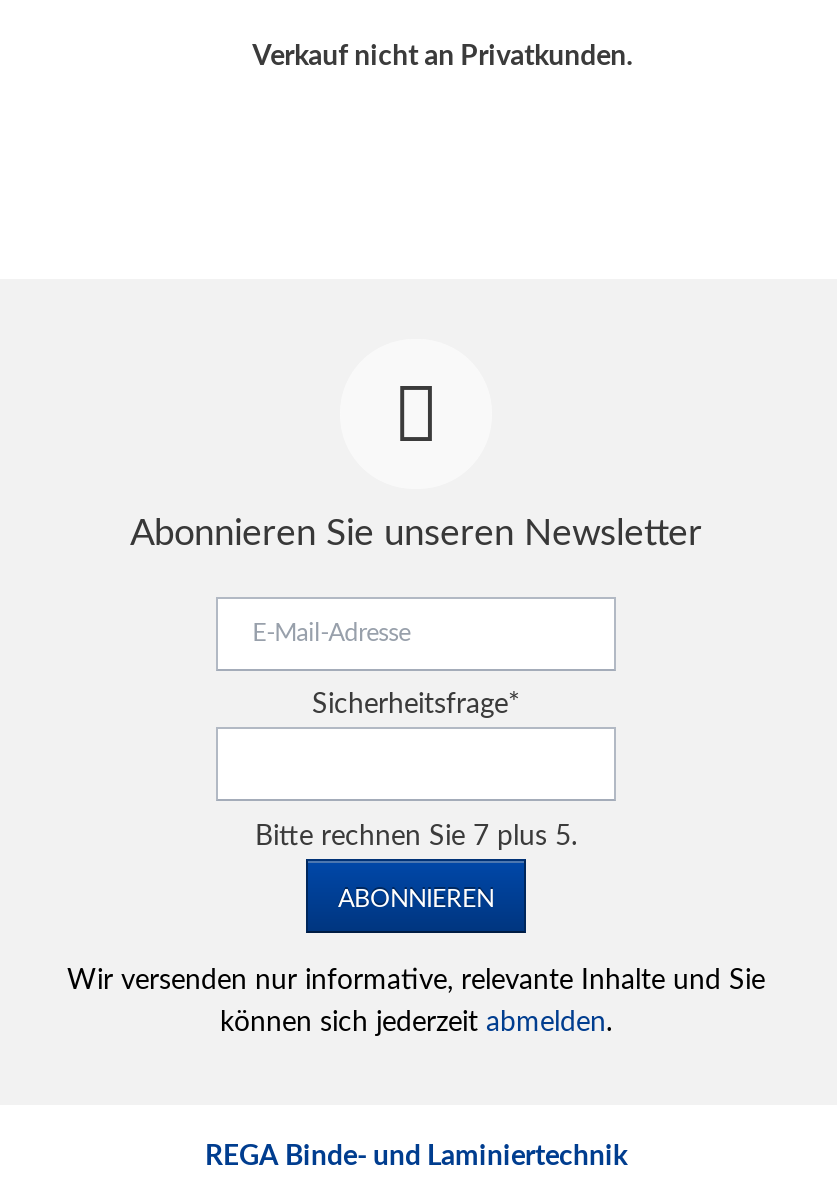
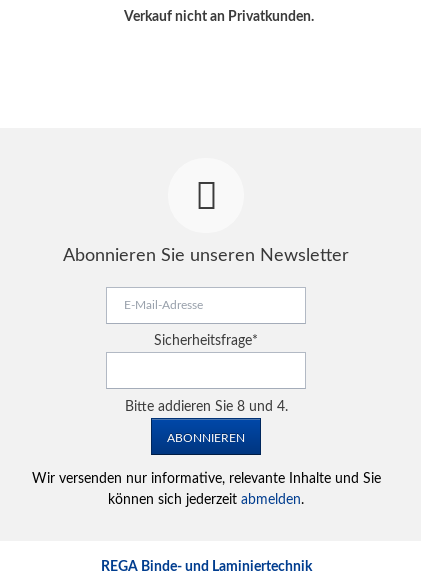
[255,823,577,851] Bitte rechnen Sie 7 plus 5. -> [124,400,287,414] Bitte addieren Sie 8 und 4.

